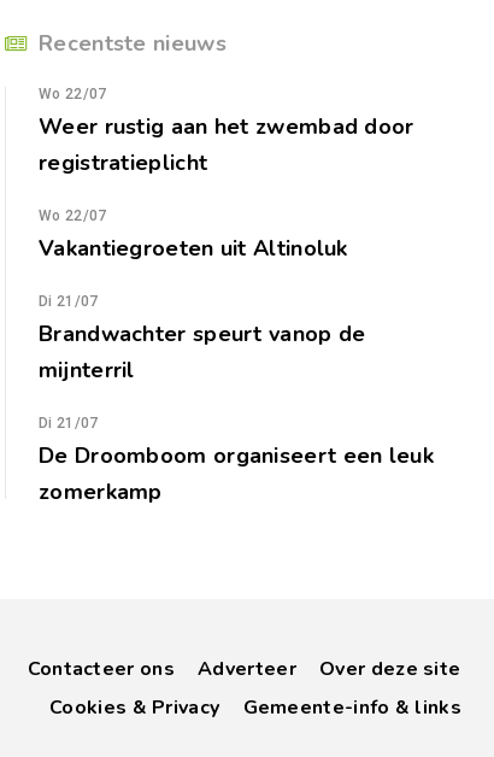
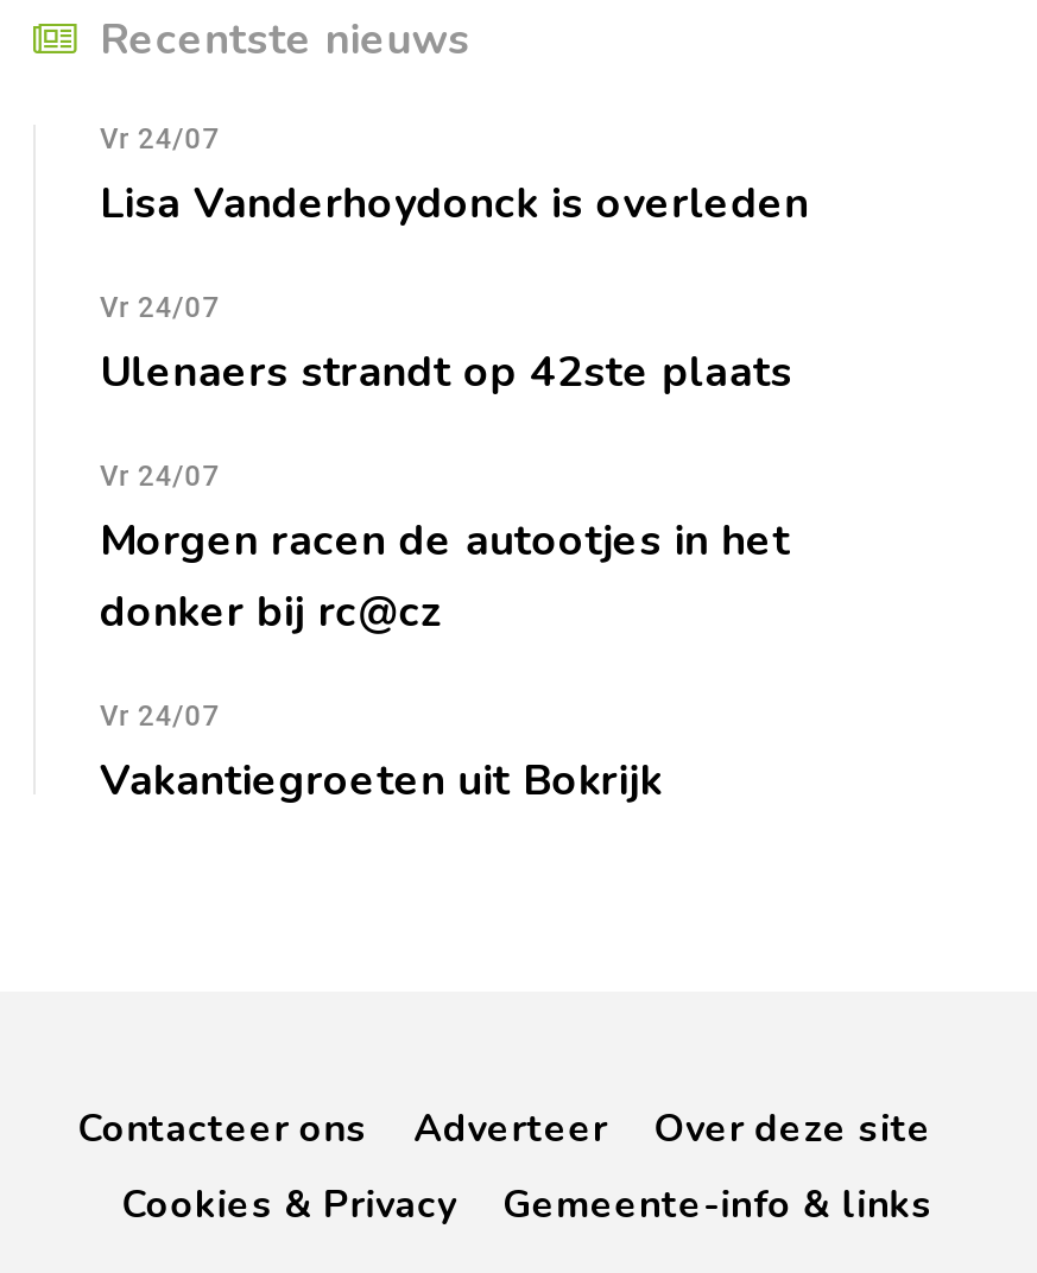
[39,85,414,177] Wo 22/07 | Weer rustig aan het zwembad door | registratieplicht -> [100,122,809,231] Vr 24/07 | Lisa Vanderhoydonck is overleden
[39,207,348,263] Wo 22/07 | Vakantiegroeten uit Altinoluk -> [100,290,793,400] Vr 24/07 | Ulenaers strandt op 42ste plaats
[39,293,366,384] Di 21/07 | Brandwachter speurt vanop de | mijnterril -> [100,459,790,640] Vr 24/07 | Morgen racen de autootjes in het | donker bij rc@cz
[39,414,434,506] Di 21/07 | De Droomboom organiseert een leuk | zomerkamp -> [100,699,662,808] Vr 24/07 | Vakantiegroeten uit Bokrijk

